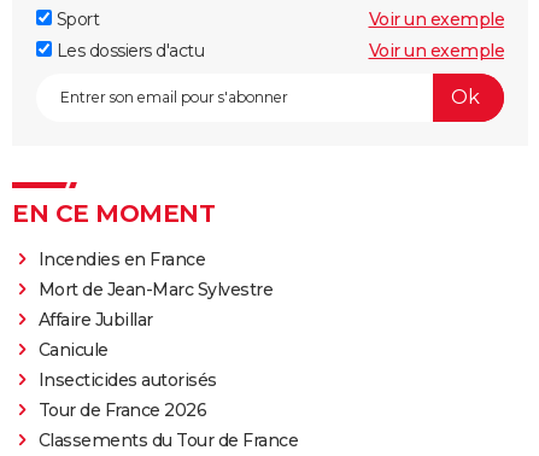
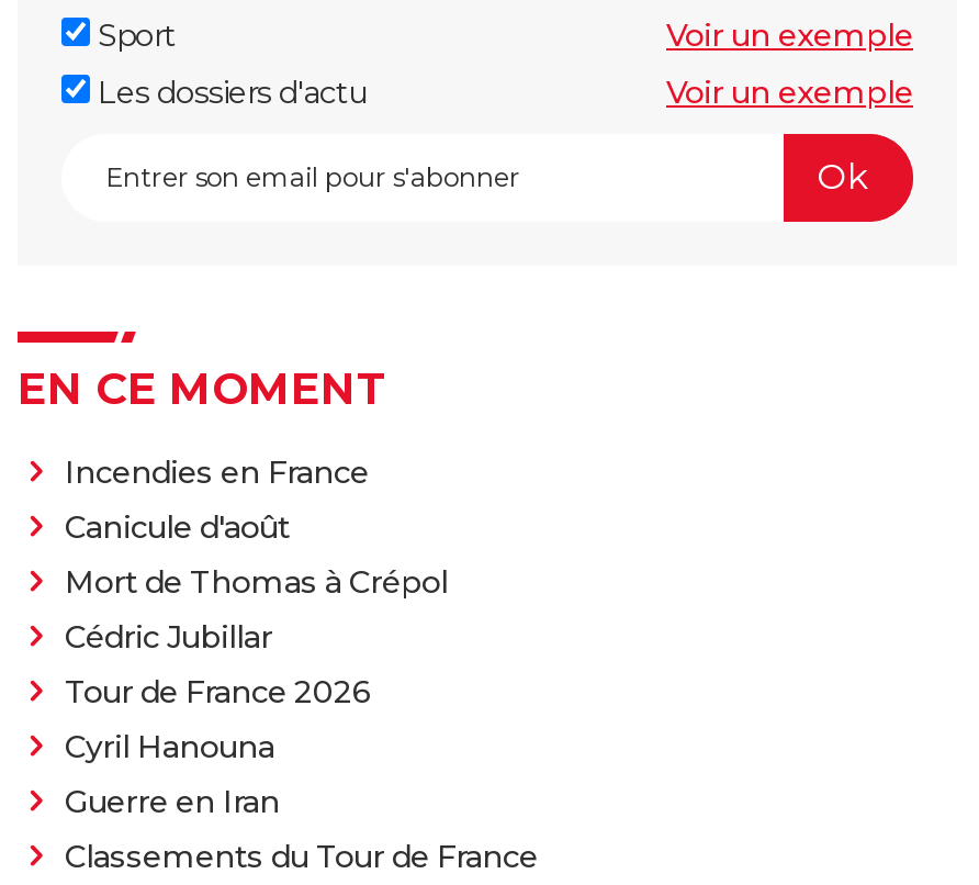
[38,278,273,390] Mort de Jean-Marc Sylvestre | Affaire Jubillar | Canicule | Insecticides autorisés -> [65,506,448,656] Canicule d'août | Mort de Thomas à Crépol | Cédric Jubillar
moved [38,399,206,420] -> [65,671,371,710]: Tour de France 2026
none -> [65,726,280,820] Cyril Hanouna | Guerre en Iran

